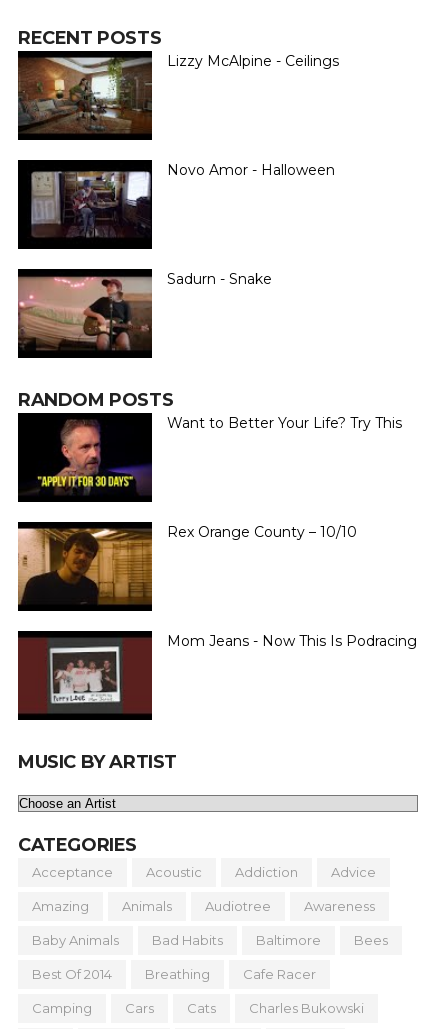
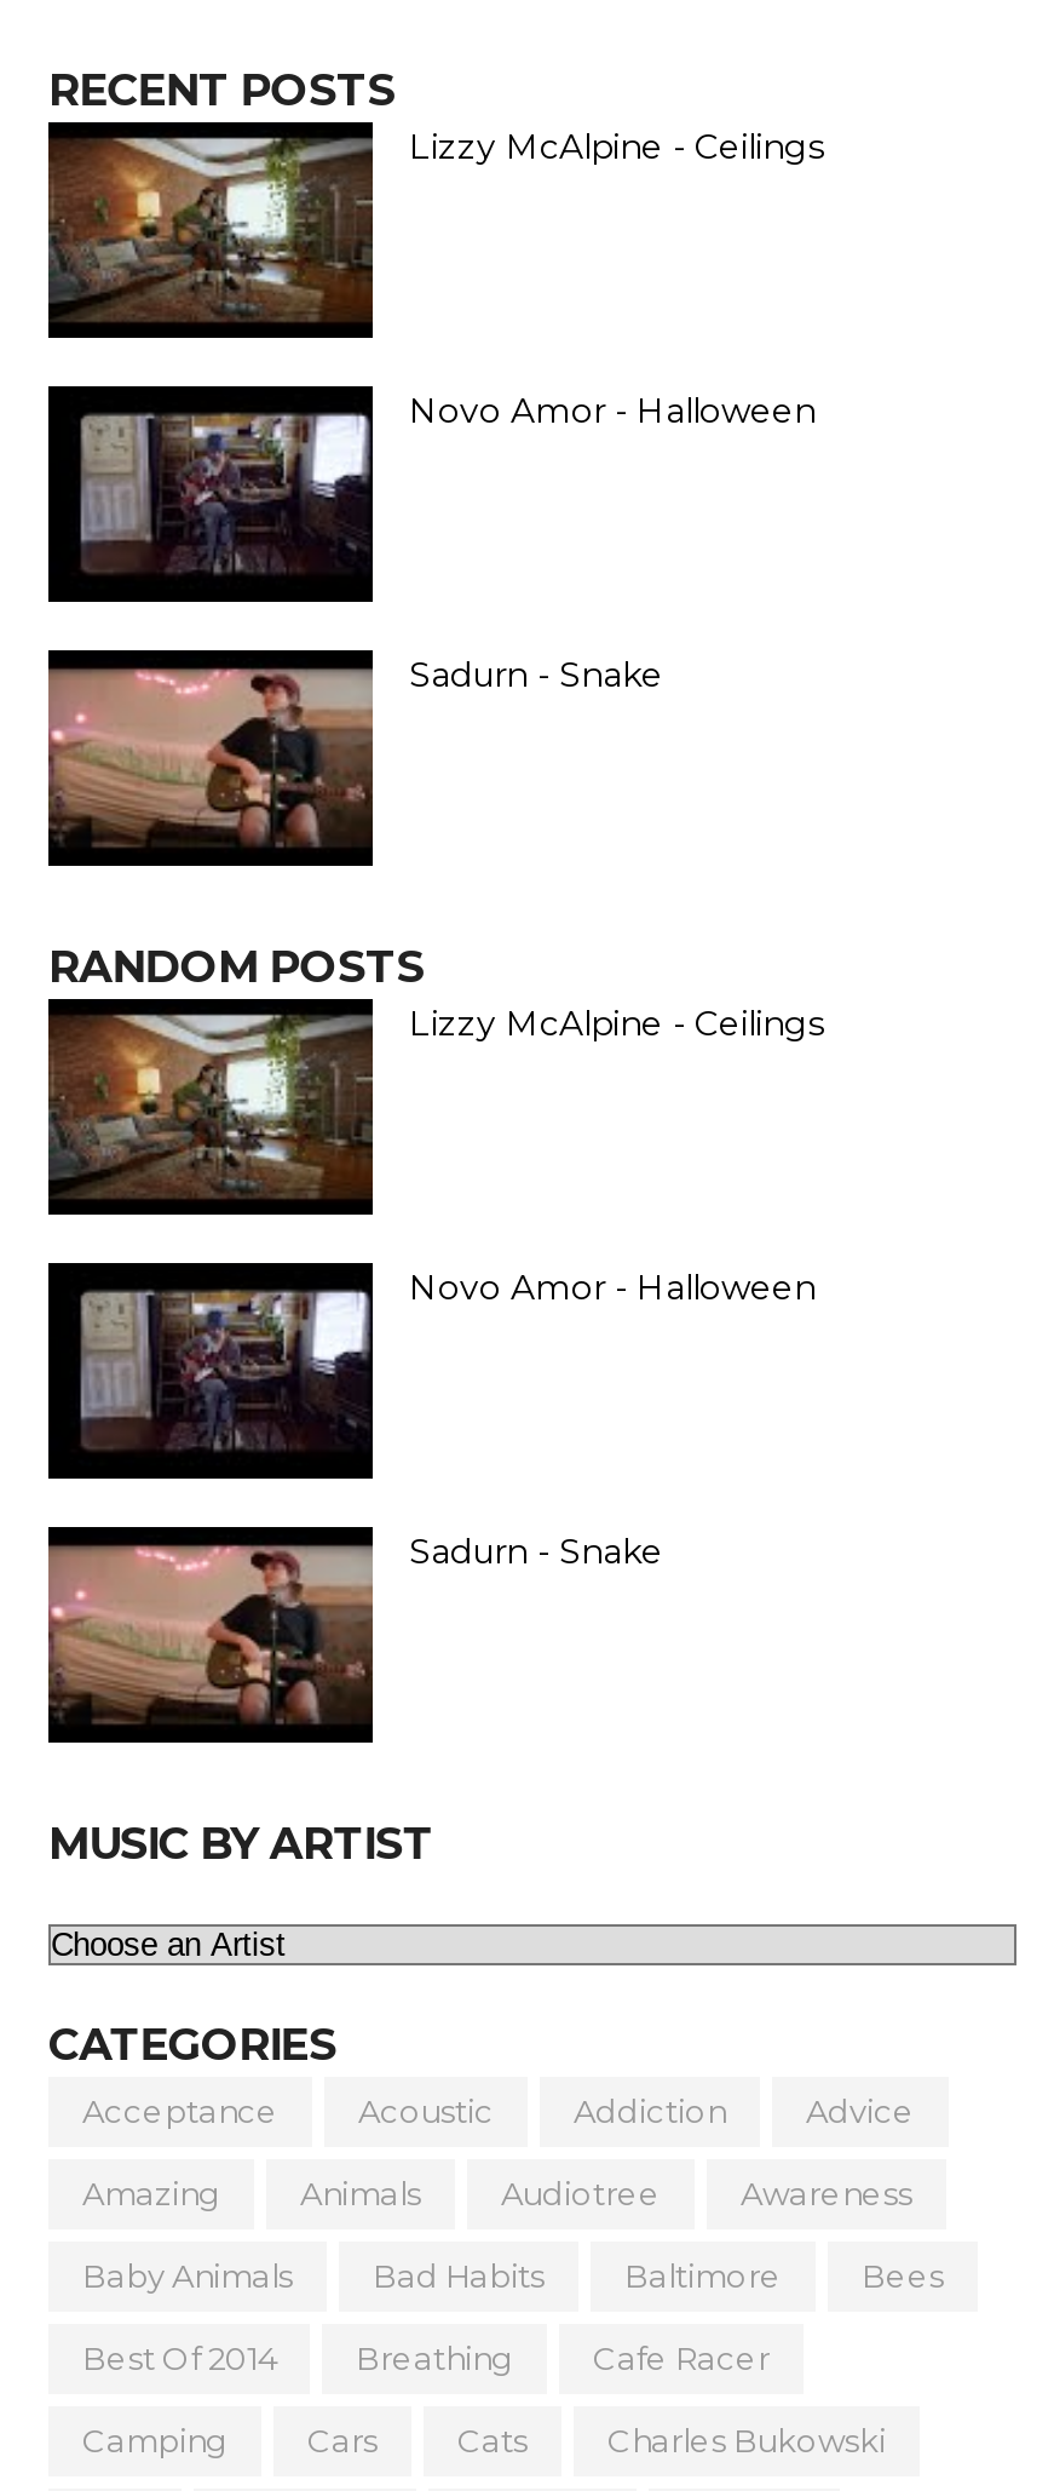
[18,414,402,495] [image] | Want to Better Your Life? Try This -> [48,1001,825,1200] [image] | Lizzy McAlpine - Ceilings
[17,523,357,605] [image] | Rex Orange County – 10/10 -> [46,1265,816,1462] [image] | Novo Amor - Halloween
[18,632,417,714] [image] | Mom Jeans - Now This Is Podracing -> [48,1529,663,1726] [image] | Sadurn - Snake

